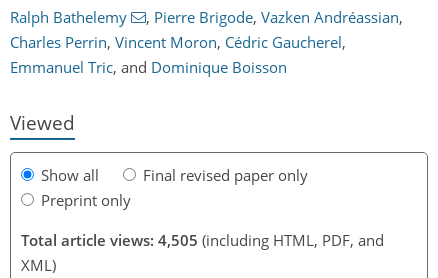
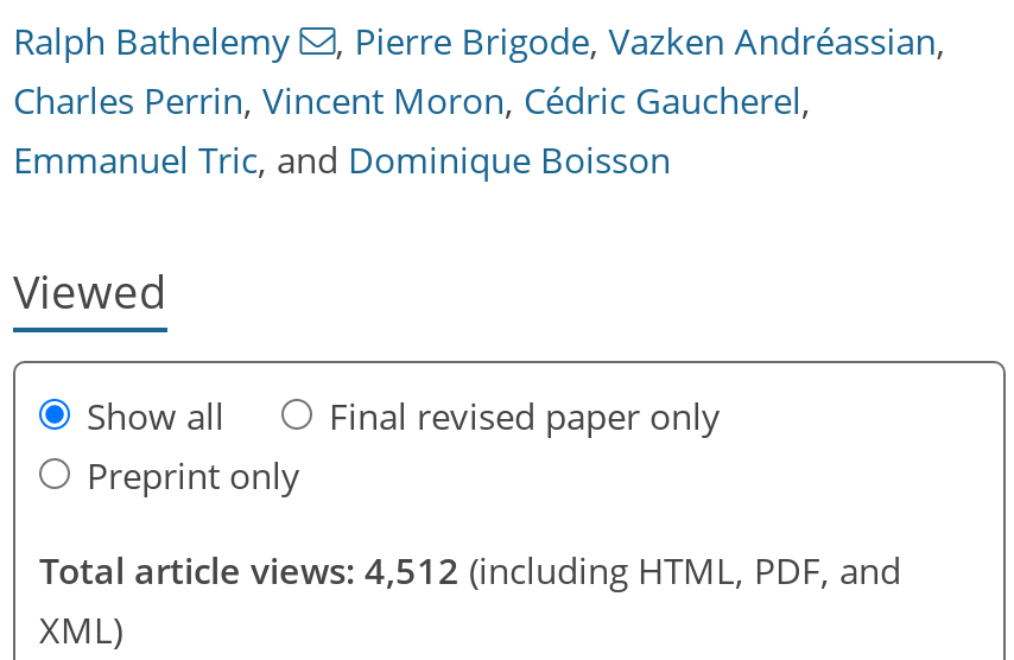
[21,229,384,249] Total article views: 4,505 (including HTML, PDF, and -> [39,545,901,592] Total article views: 4,512 (including HTML, PDF, and

